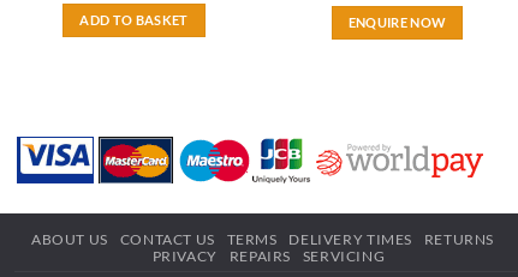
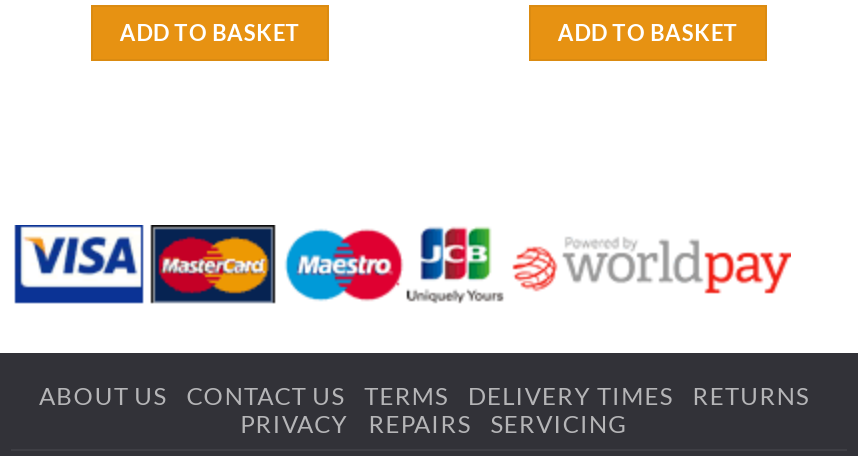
[348,14,446,30] ENQUIRE NOW -> [558,20,738,46] ADD TO BASKET

